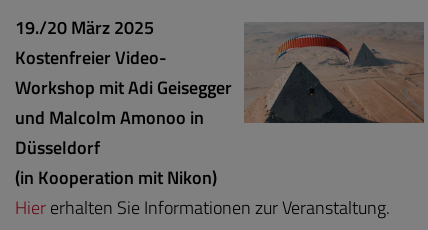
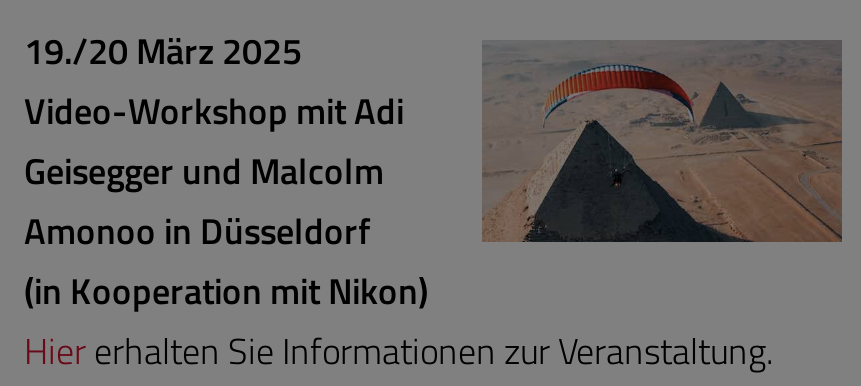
[15,44,232,161] Kostenfreier Video- | Workshop mit Adi Geisegger | und Malcolm Amonoo in | Düsseldorf -> [24,83,404,257] Video-Workshop mit Adi | Geisegger und Malcolm | Amonoo in Düsseldorf

